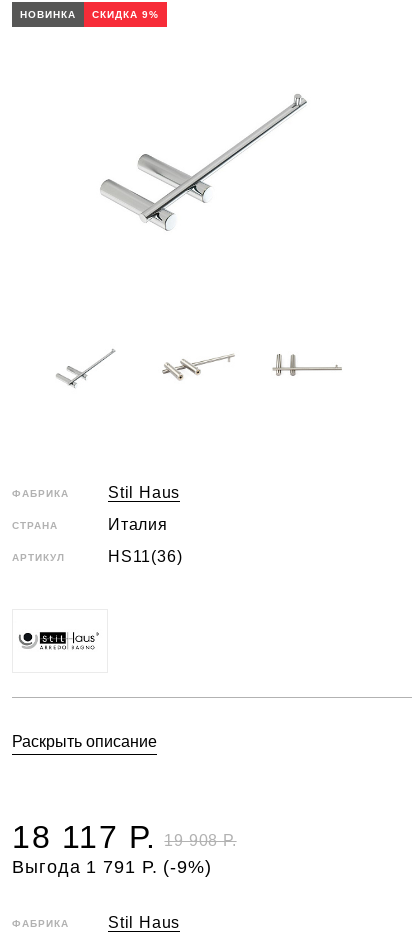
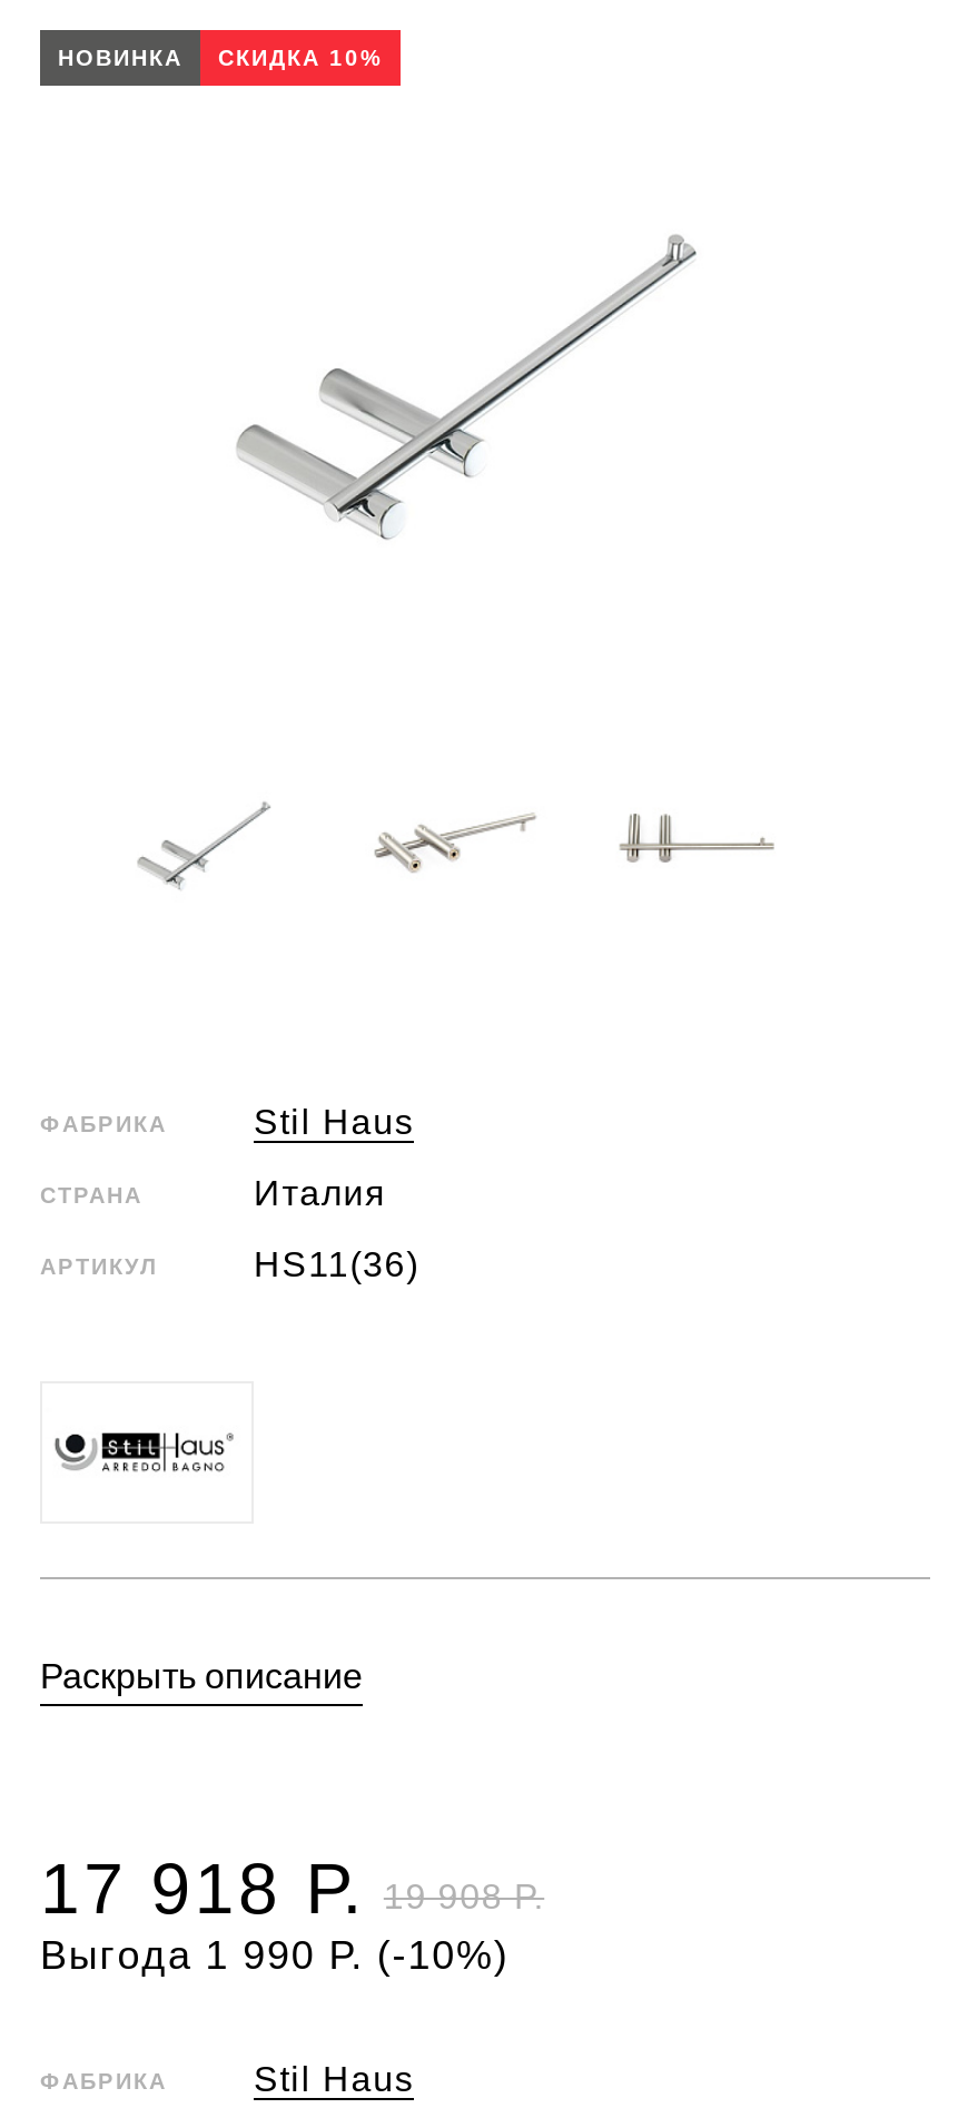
[20,9,159,20] НОВИНКА СКИДКА 9% -> [58,46,383,70] НОВИНКА СКИДКА 10%
[12,819,156,855] 18 117 Р. -> [40,1849,366,1929] 17 918 Р.
[12,857,212,877] Выгода 1 791 Р. (-9%) -> [40,1933,509,1978] Выгода 1 990 Р. (-10%)

